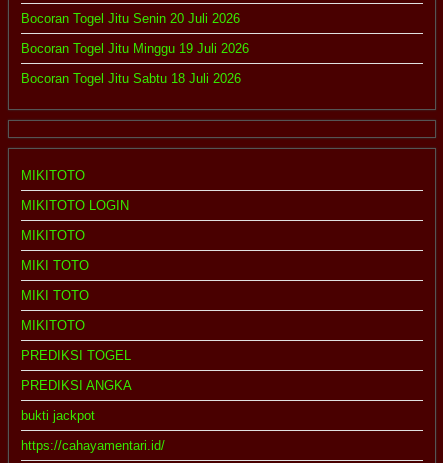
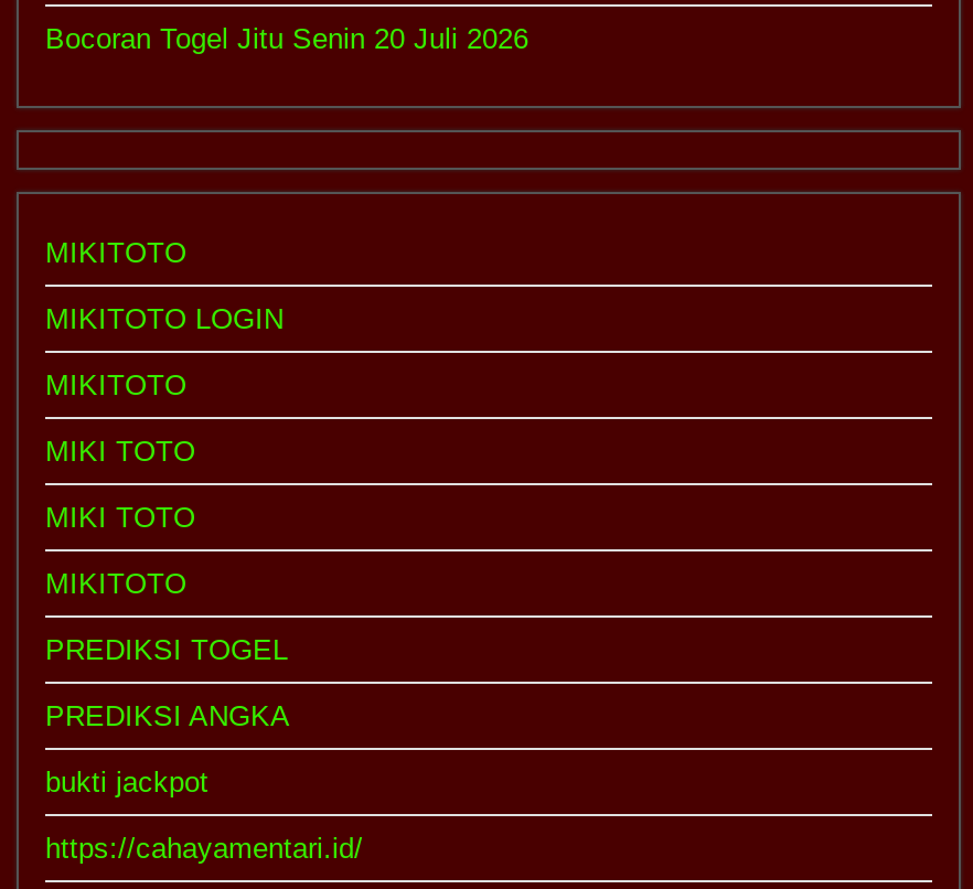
[21,41,249,86] Bocoran Togel Jitu Minggu 19 Juli 2026 | Bocoran Togel Jitu Sabtu 18 Juli 2026 -> none

